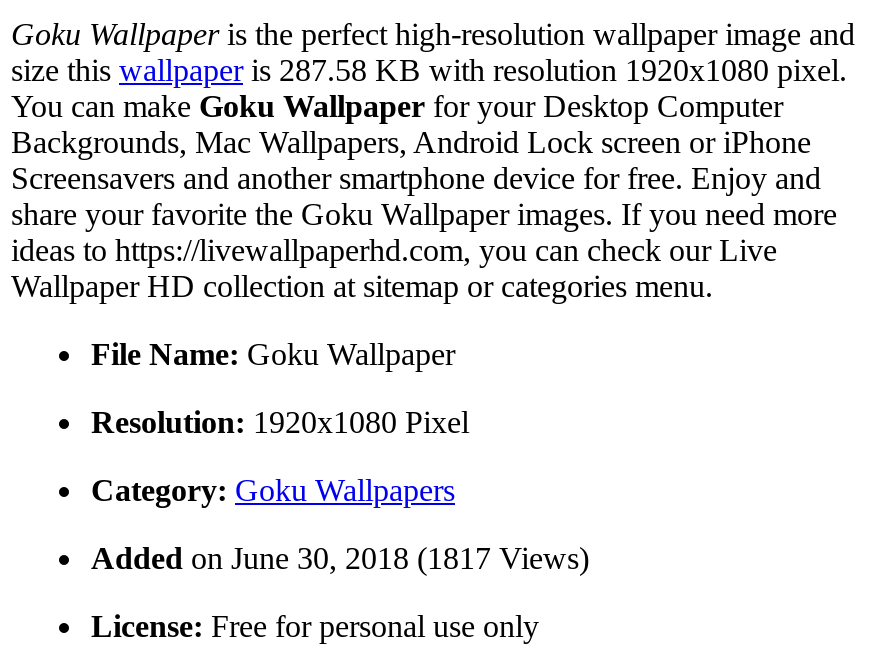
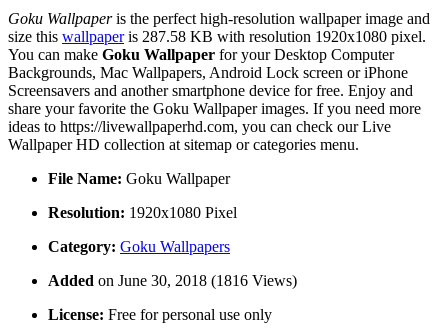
[91,542,589,576] Added on June 30, 2018 (1817 Views) -> [48,272,297,289] Added on June 30, 2018 (1816 Views)

